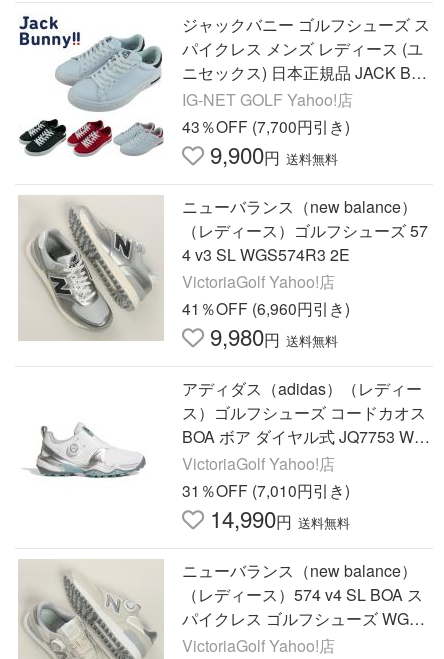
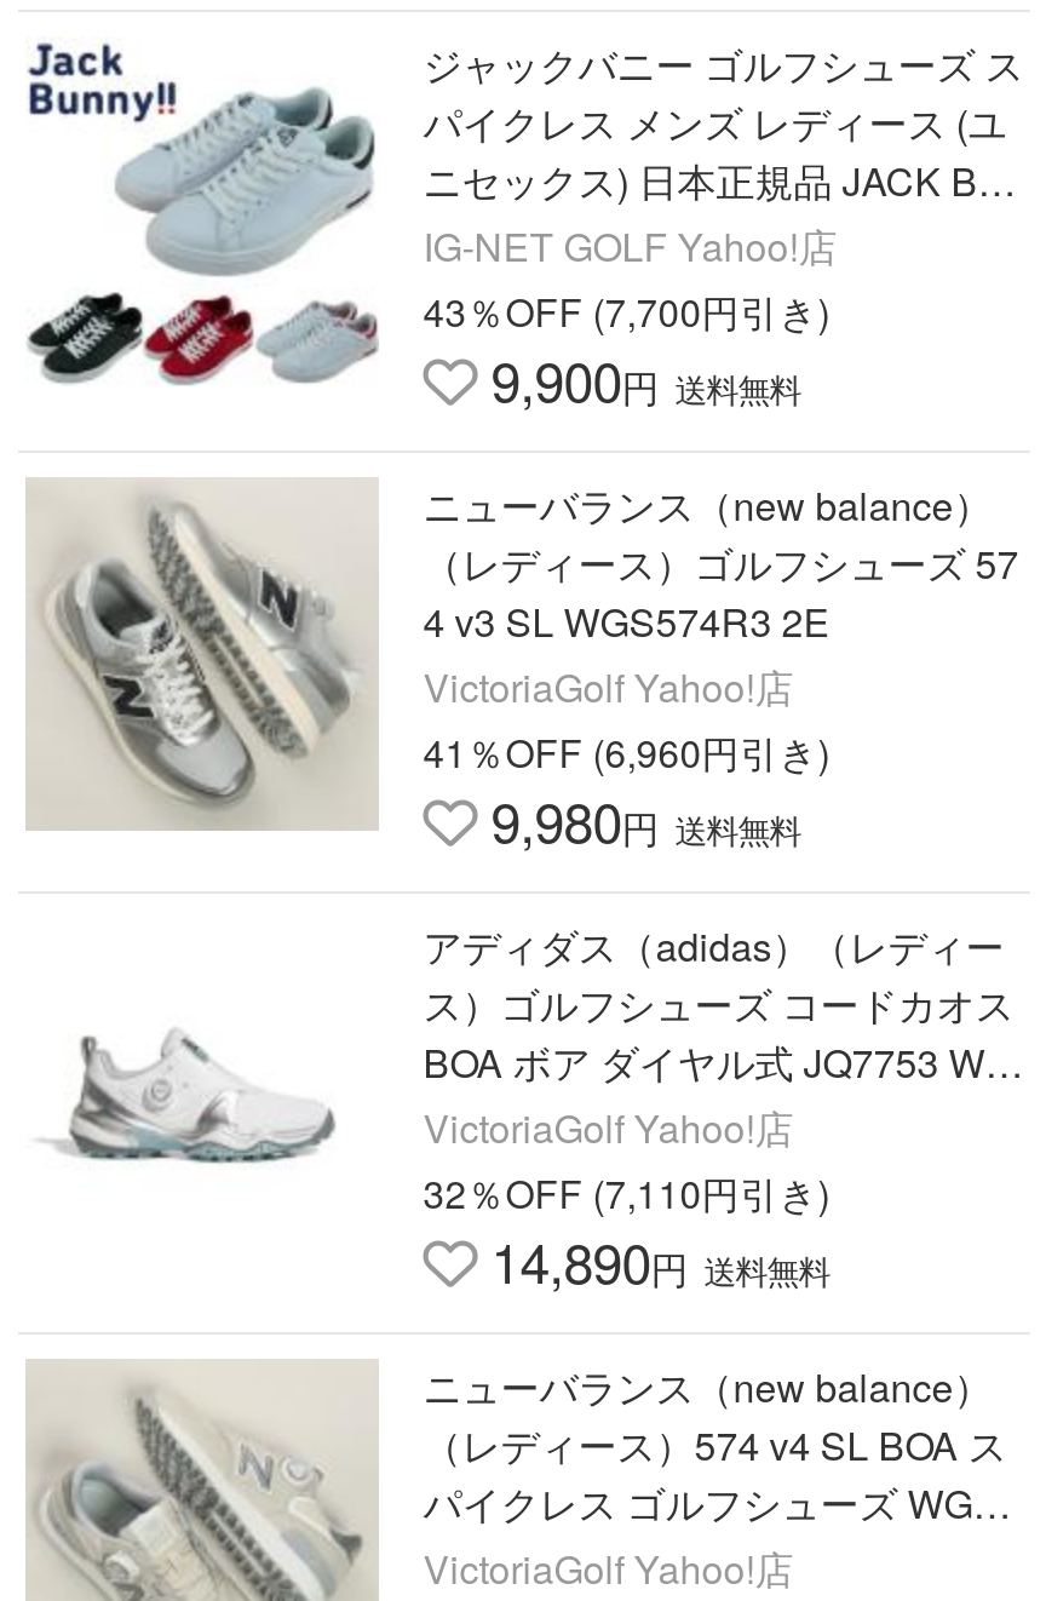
[182,479,350,501] 31％OFF (7,010円引き) -> [423,1165,830,1218] 32％OFF (7,110円引き)
[204,502,350,534] 14,990円 送料無料 -> [476,1221,830,1298] 14,890円 送料無料

